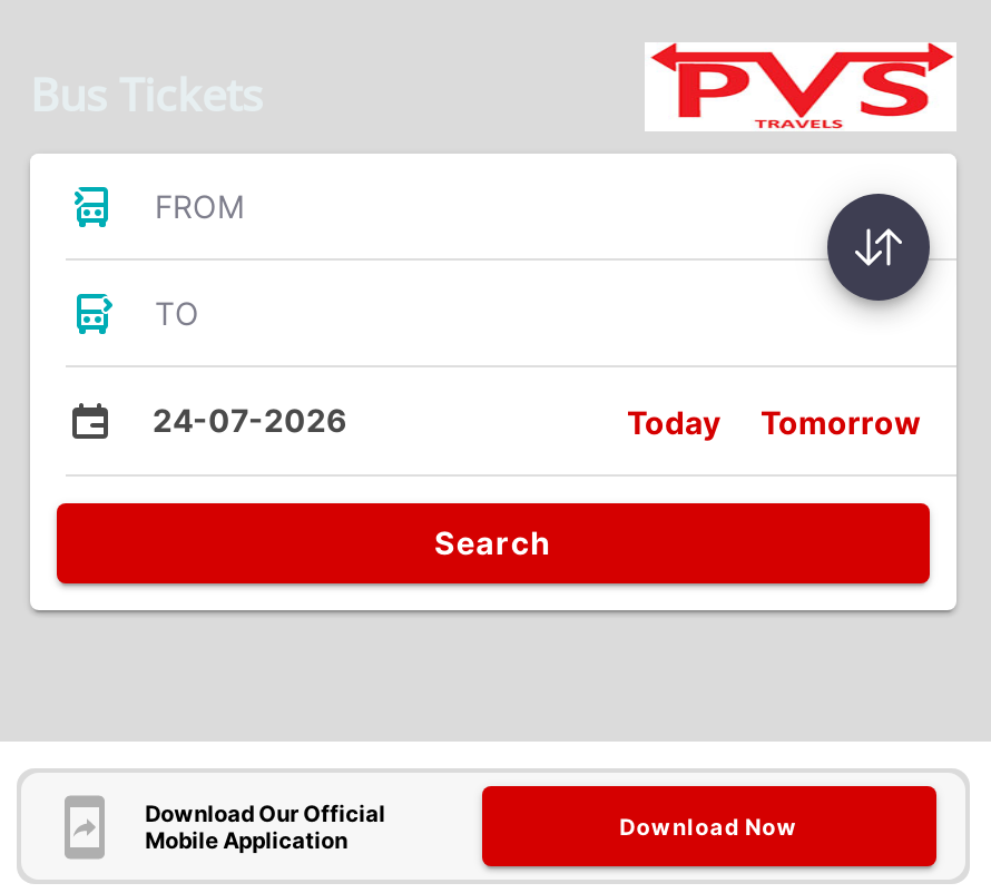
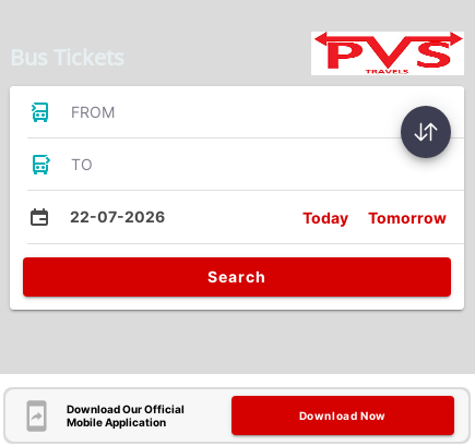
[153,401,346,439] 24-07-2026 -> [70,207,165,226] 22-07-2026

